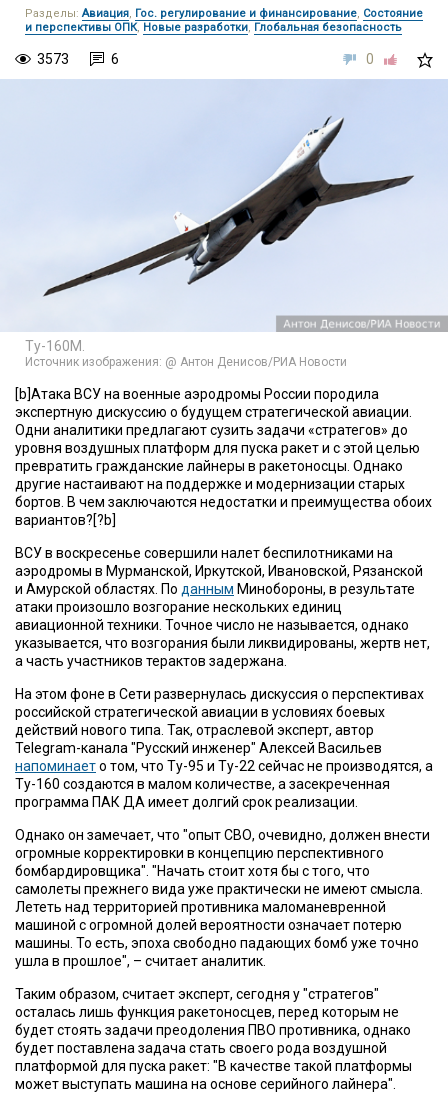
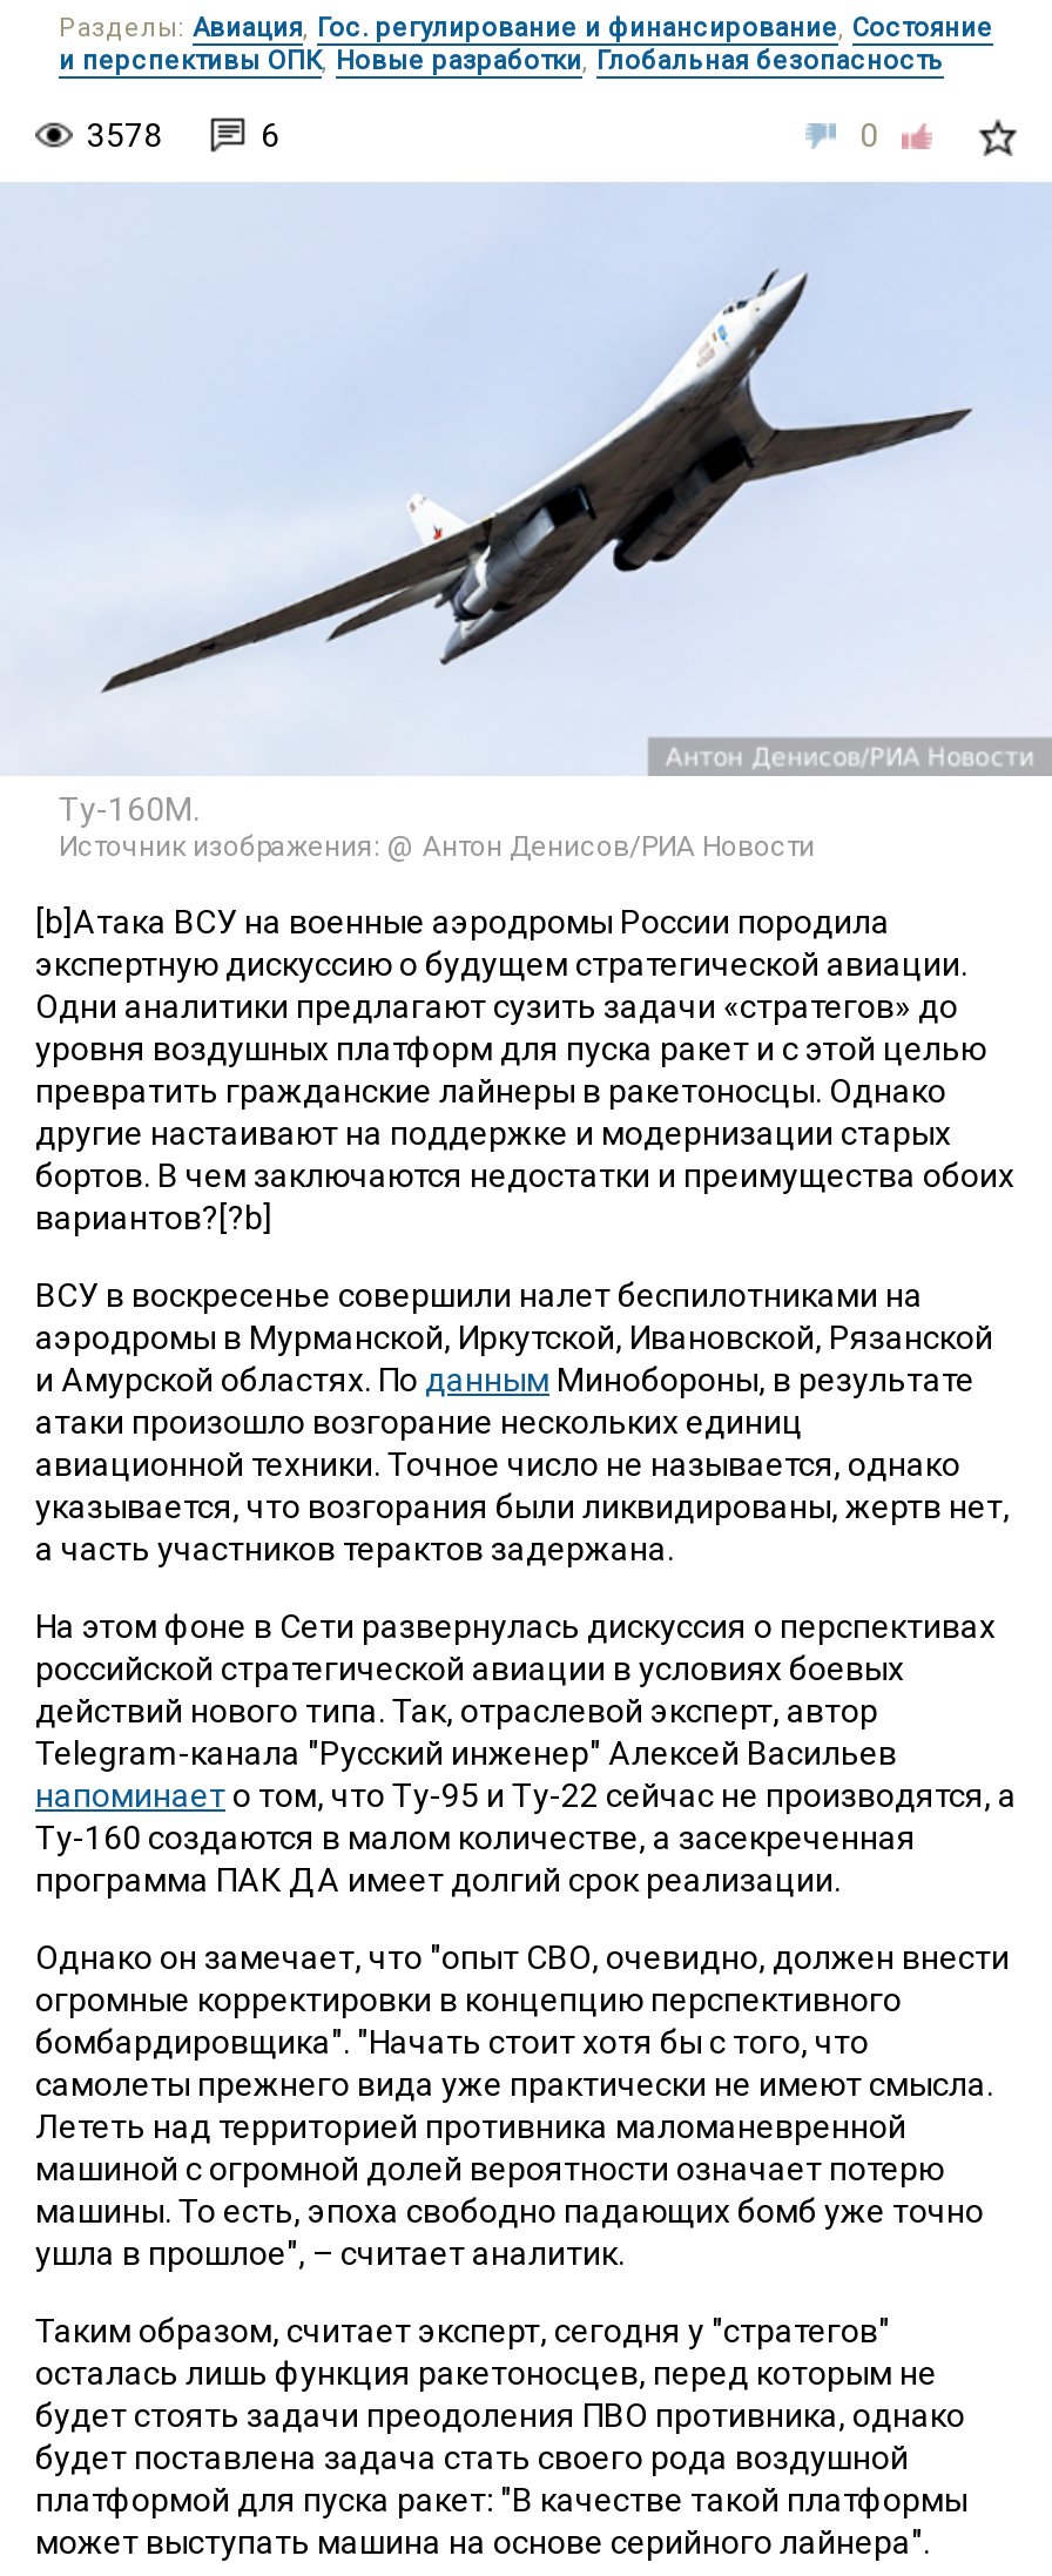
[37,51,69,67] 3573 -> [87,117,162,155] 3578

